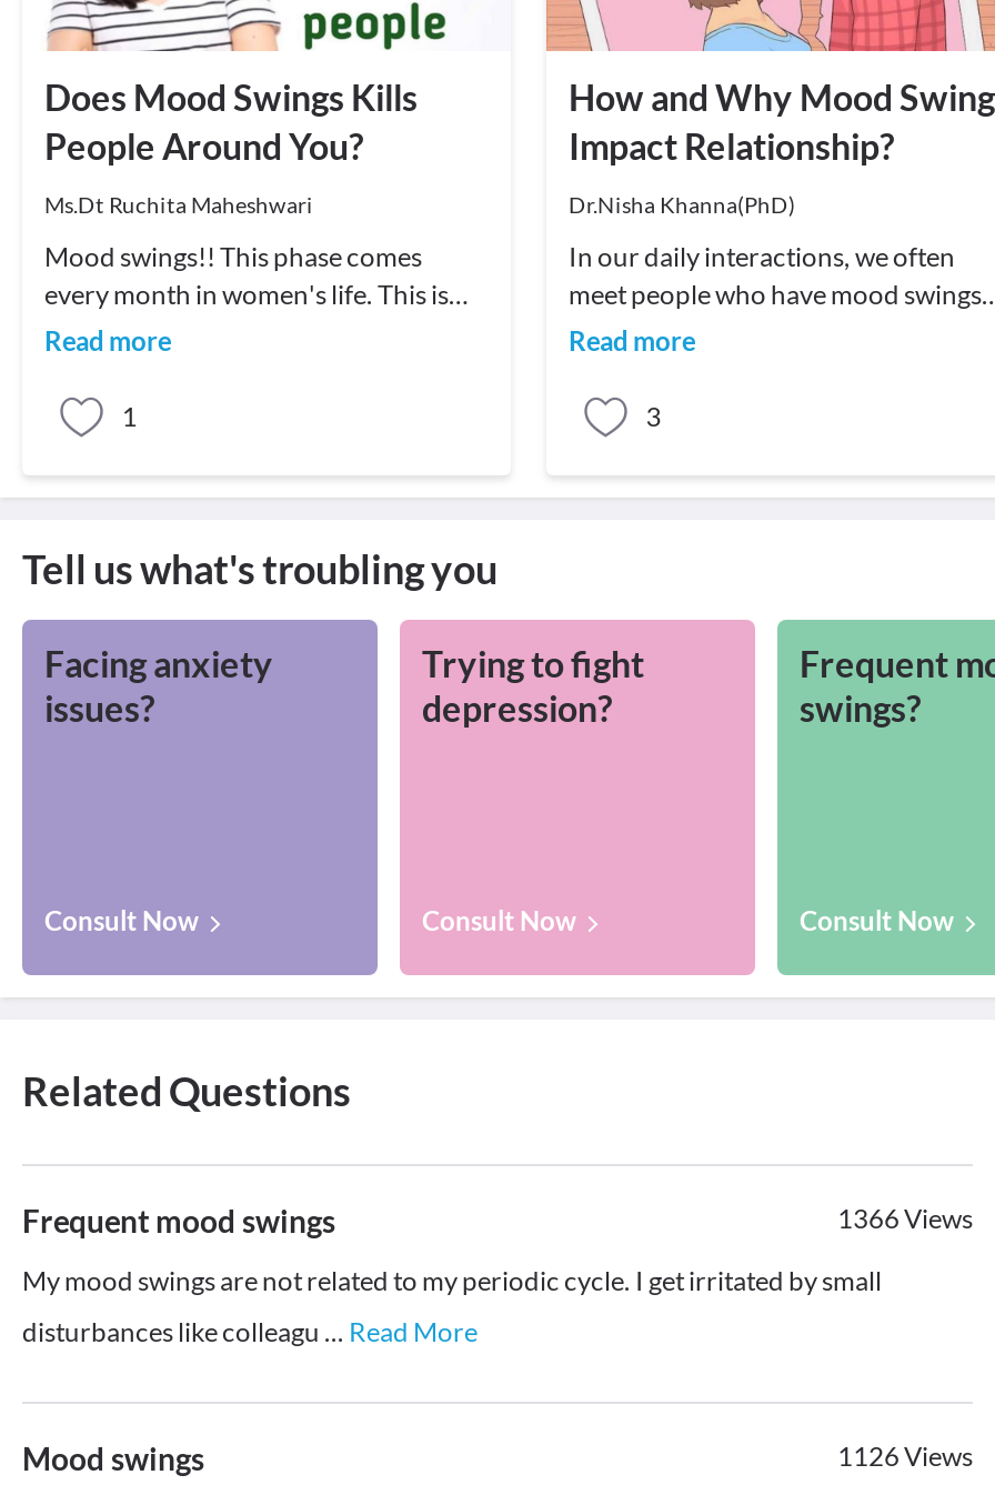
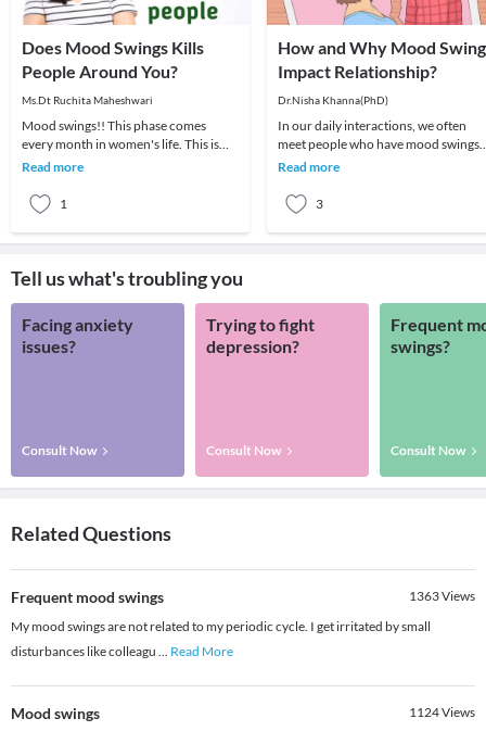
[837,1202,973,1236] 1366Views -> [409,588,475,604] 1363Views
[837,1440,973,1473] 1126Views -> [409,704,475,720] 1124Views

